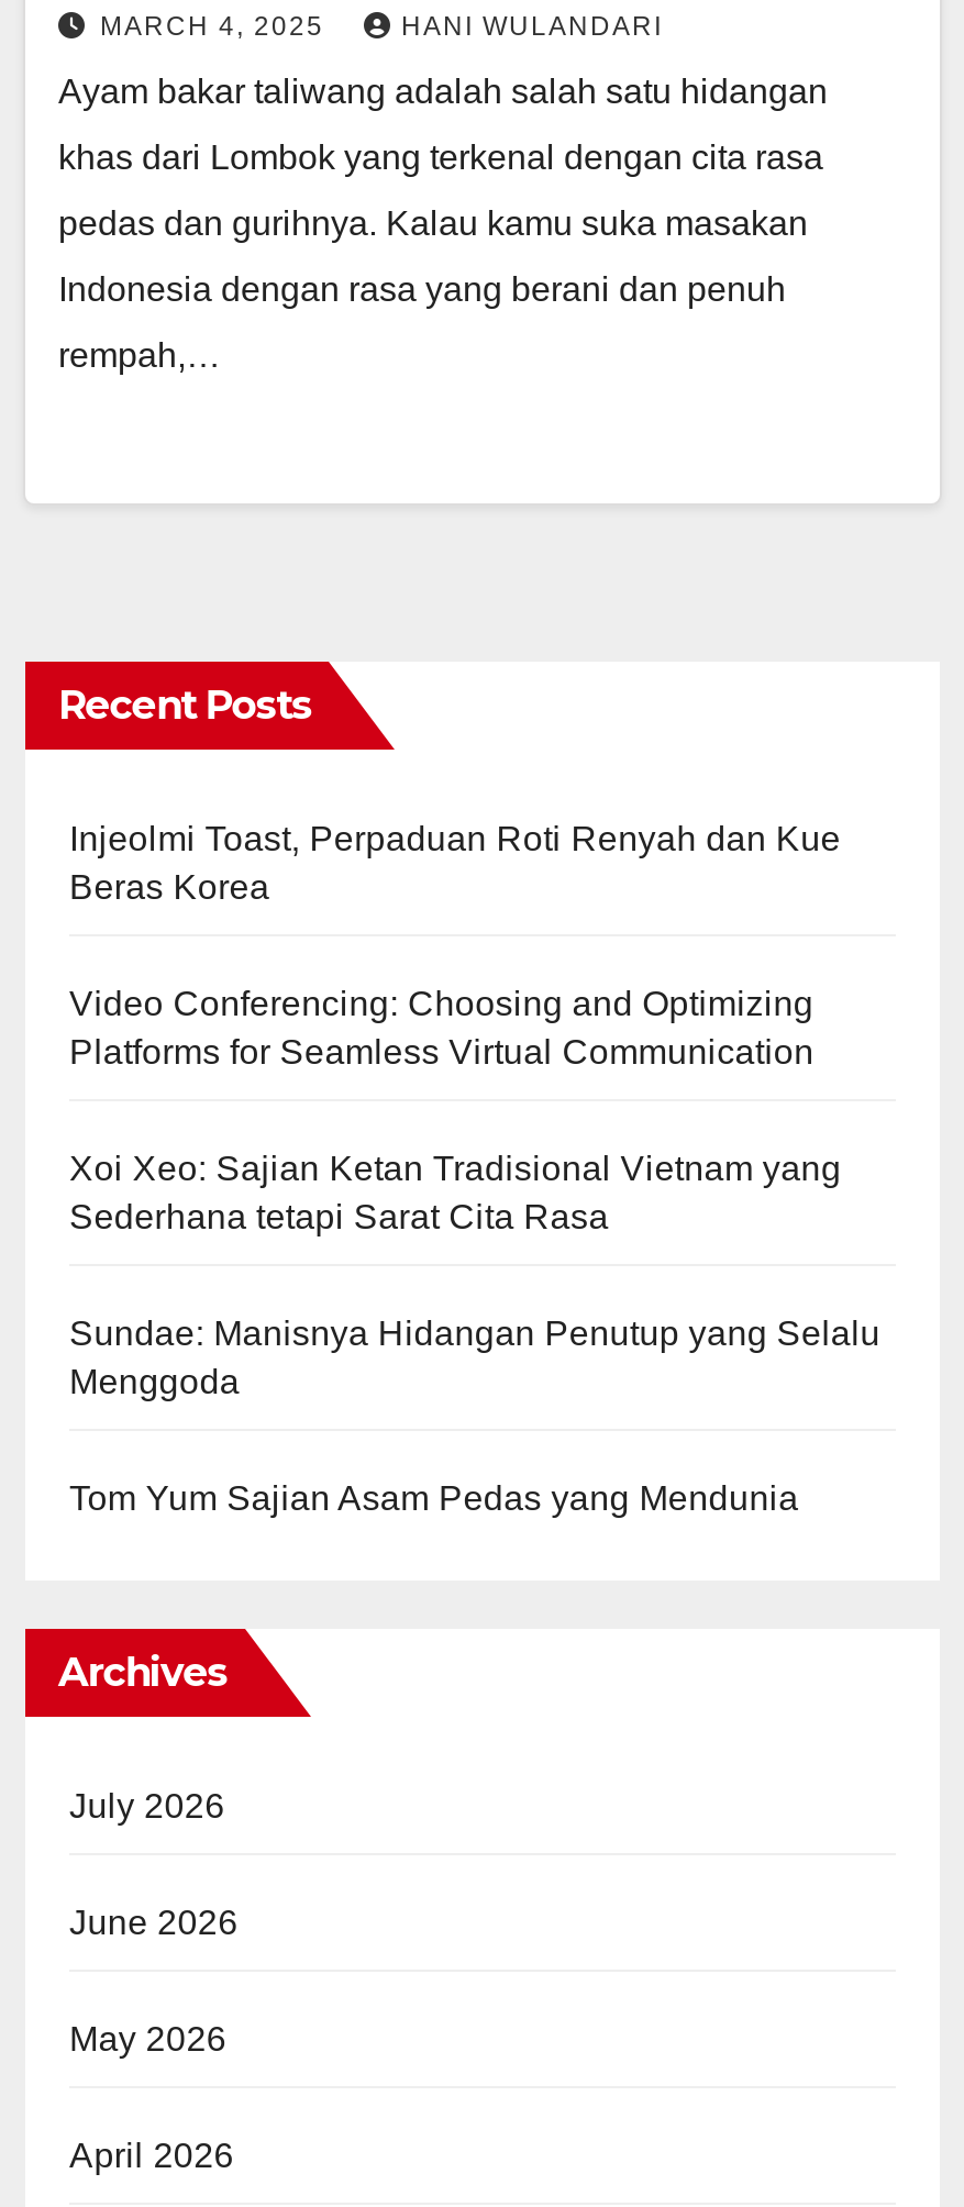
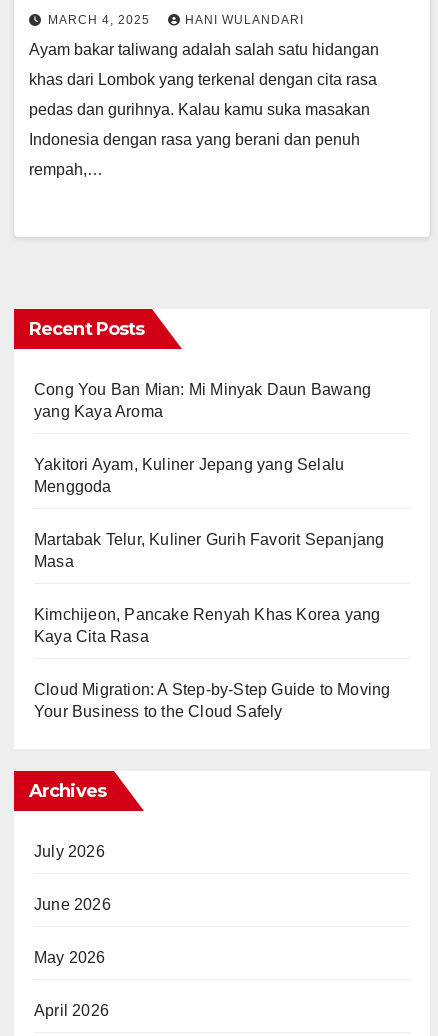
[69,821,880,1353] Injeolmi Toast, Perpaduan Roti Renyah dan Kue | Beras Korea | Video Conferencing: Choosing and Optimizing | Platforms for Seamless Virtual Communication | Xoi Xeo: Sajian Ketan Tradisional Vietnam yang | Sederhana tetapi Sarat Cita Rasa | Sundae: Manisnya Hidangan Penutup yang Selalu -> [34,381,371,473] Cong You Ban Mian: Mi Minyak Daun Bawang | yang Kaya Aroma | Yakitori Ayam, Kuliner Jepang yang Selalu
moved [69,1364,240,1401] -> [34,478,112,495]: Menggoda
[69,1480,799,1517] Tom Yum Sajian Asam Pedas yang Mendunia -> [34,531,390,720] Martabak Telur, Kuliner Gurih Favorit Sepanjang | Masa | Kimchijeon, Pancake Renyah Khas Korea yang | Kaya Cita Rasa | Cloud Migration: A Step-by-Step Guide to Moving | Your Business to the Cloud Safely

